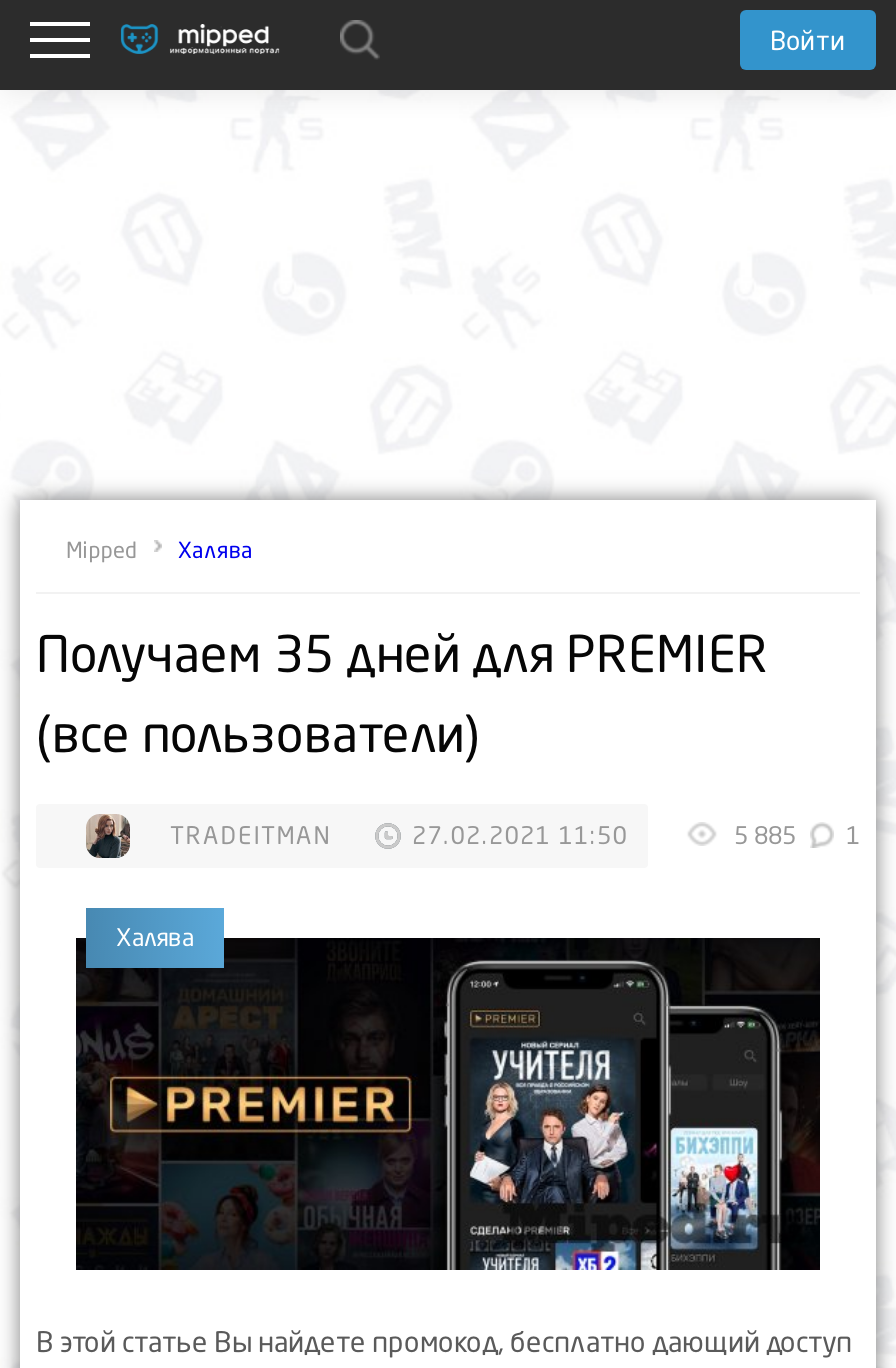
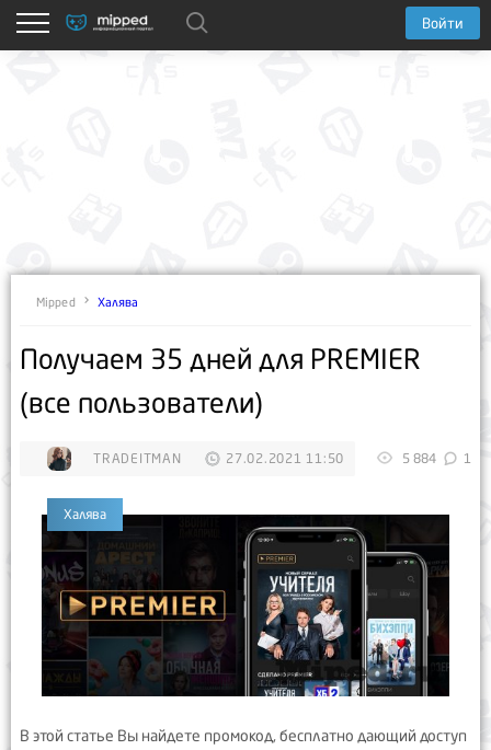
[734,821,860,851] 5 885 1 -> [402,451,471,467] 5 884 1

